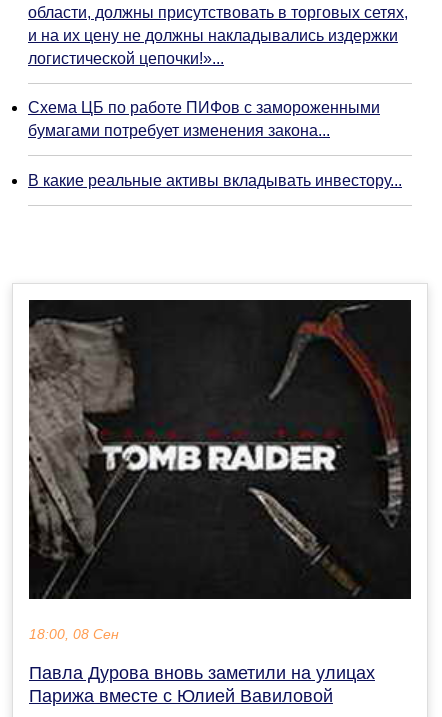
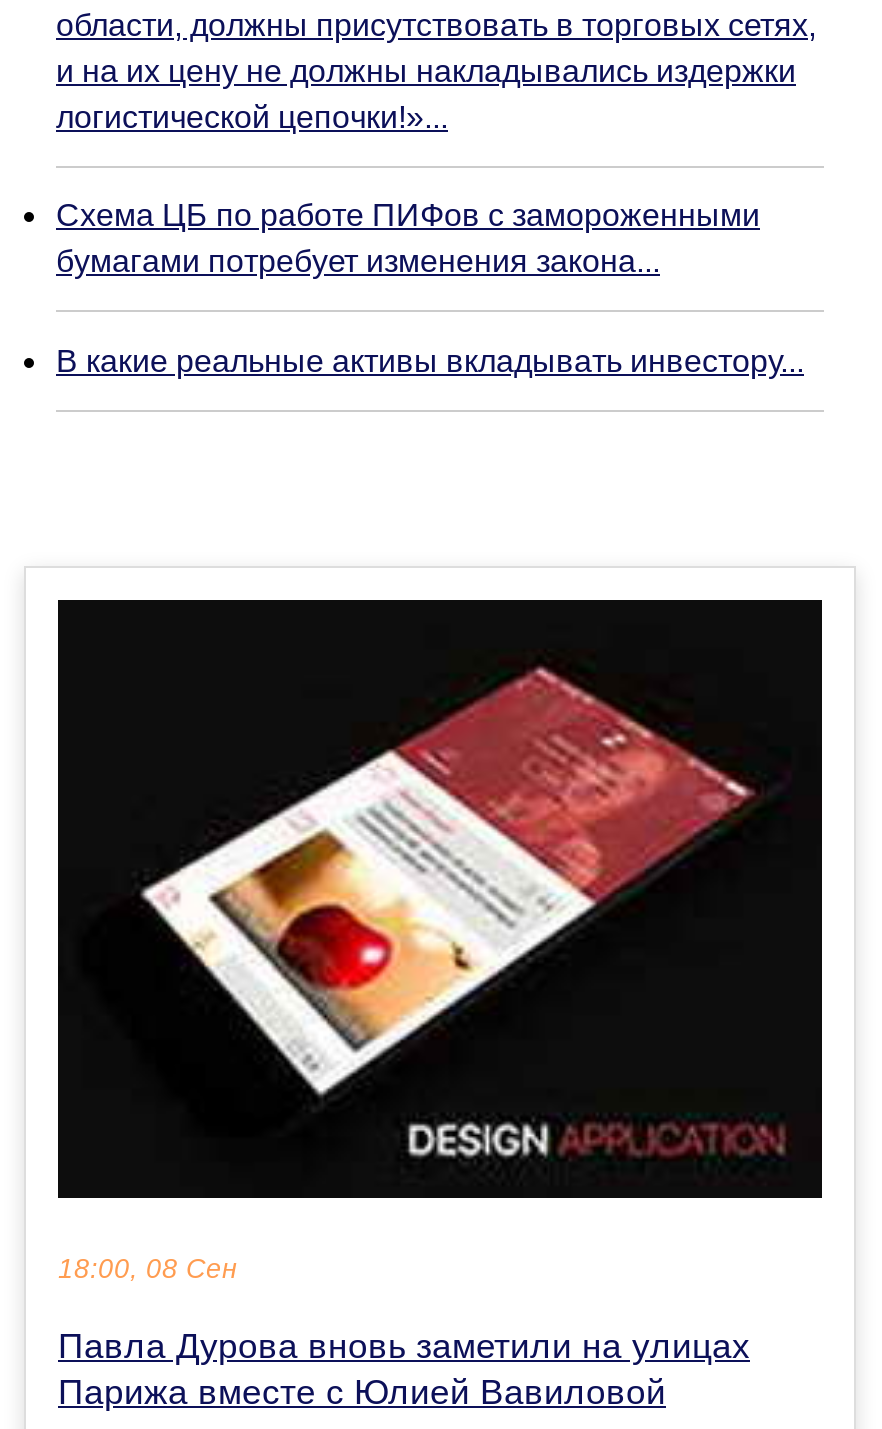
[28,304,404,599] [image] -> [56,610,806,1194] [image]

